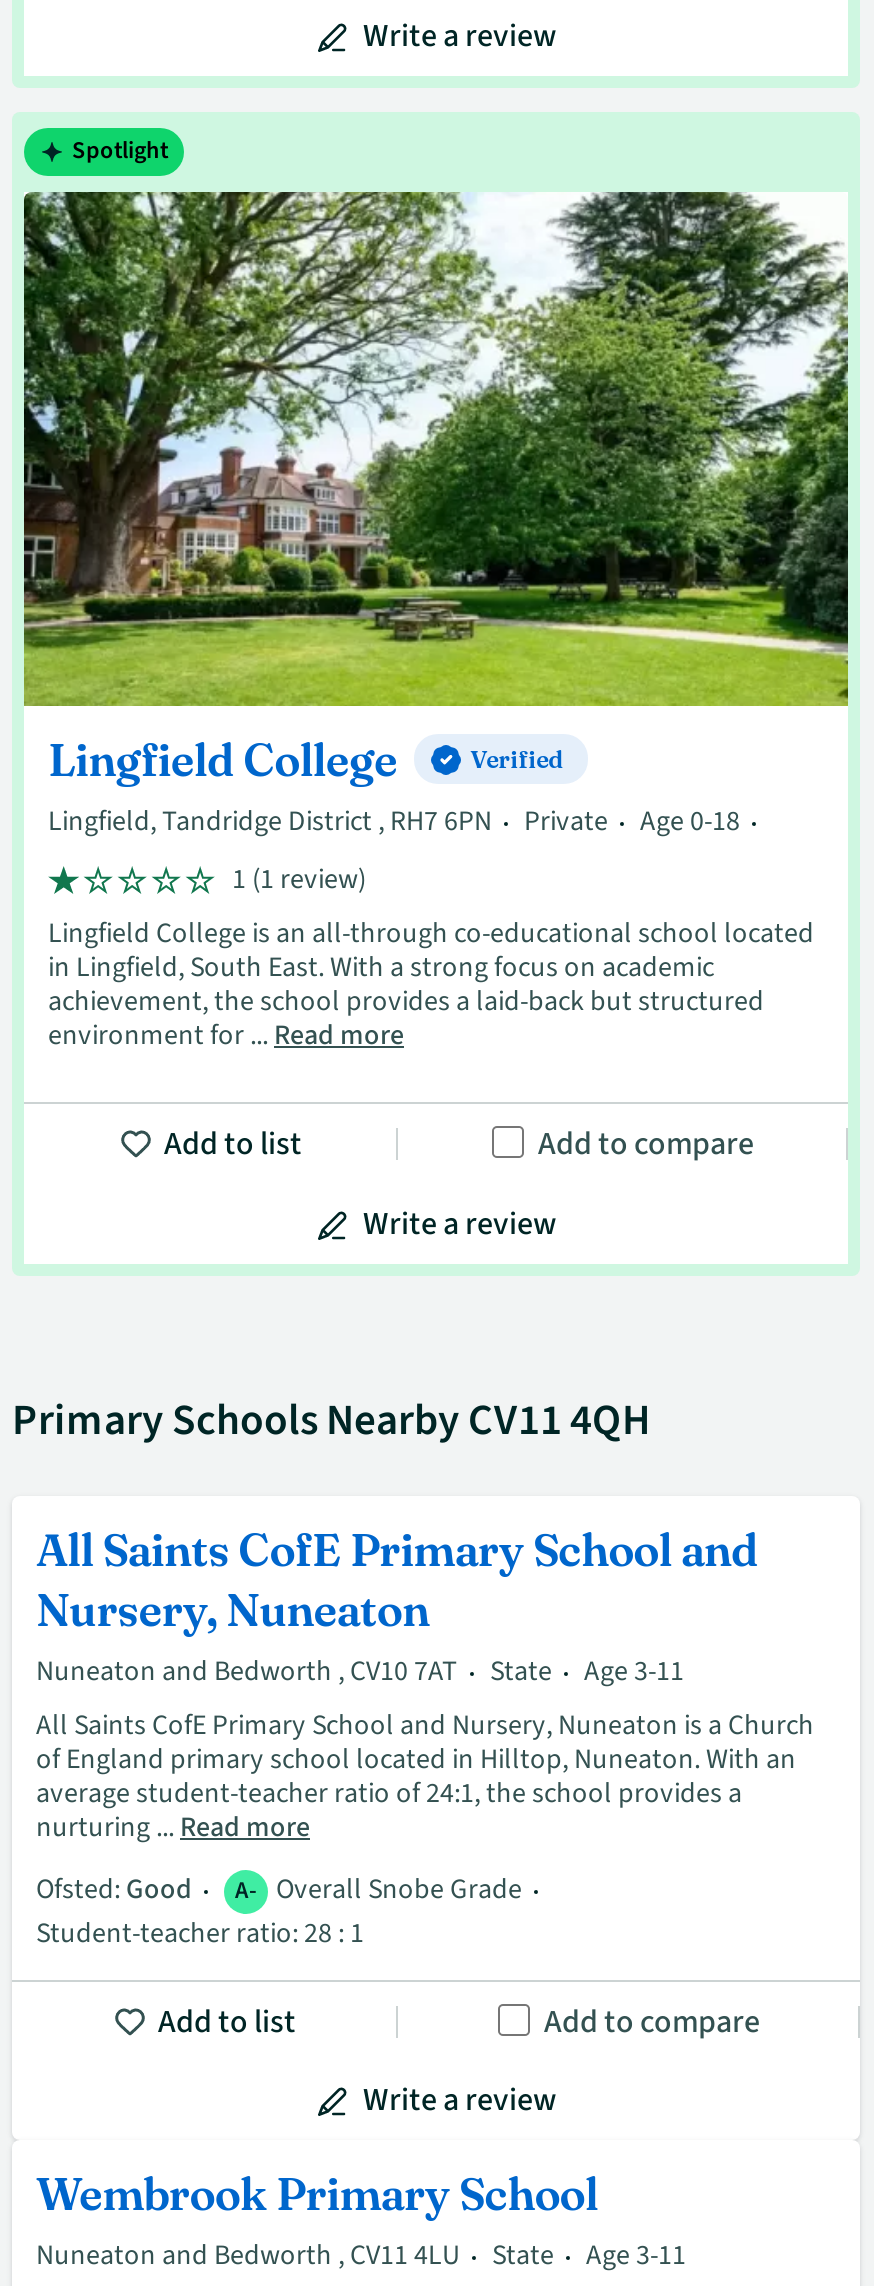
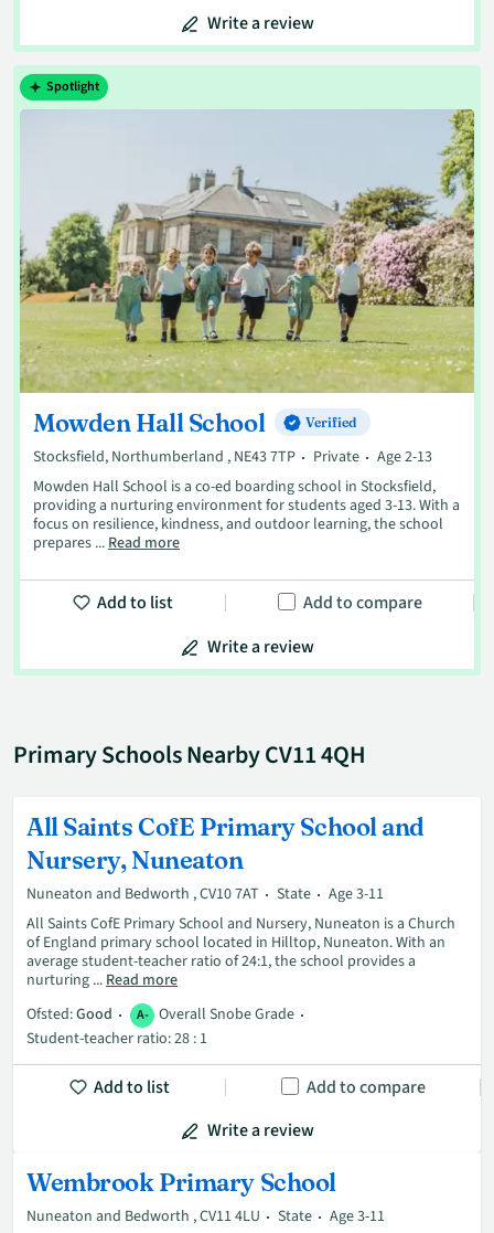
[22,190,850,787] [image] | Lingfield College -> [19,108,475,438] [image] | Mowden Hall School
[48,801,492,841] Lingfield, Tandridge District , RH7 6PN -> [33,446,296,468] Stocksfield, Northumberland , NE43 7TP
[48,801,814,1055] Age 0-18 | 1 (1 review) | Lingfield College is an all-through co-educational school located | in Lingfield, South East. With a strong focus on academic | achievement, the school provides a laid-back but structured | environment for ... Read more -> [33,446,460,554] Age 2-13 | Mowden Hall School is a co-ed boarding school in Stocksfield, | providing a nurturing environment for students aged 3-13. With a | focus on resilience, kindness, and outdoor learning, the school | prepares ... Read more

